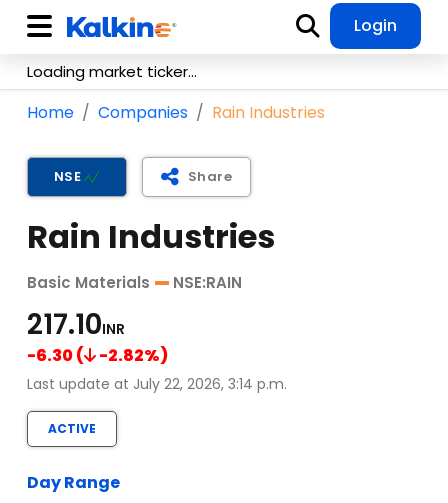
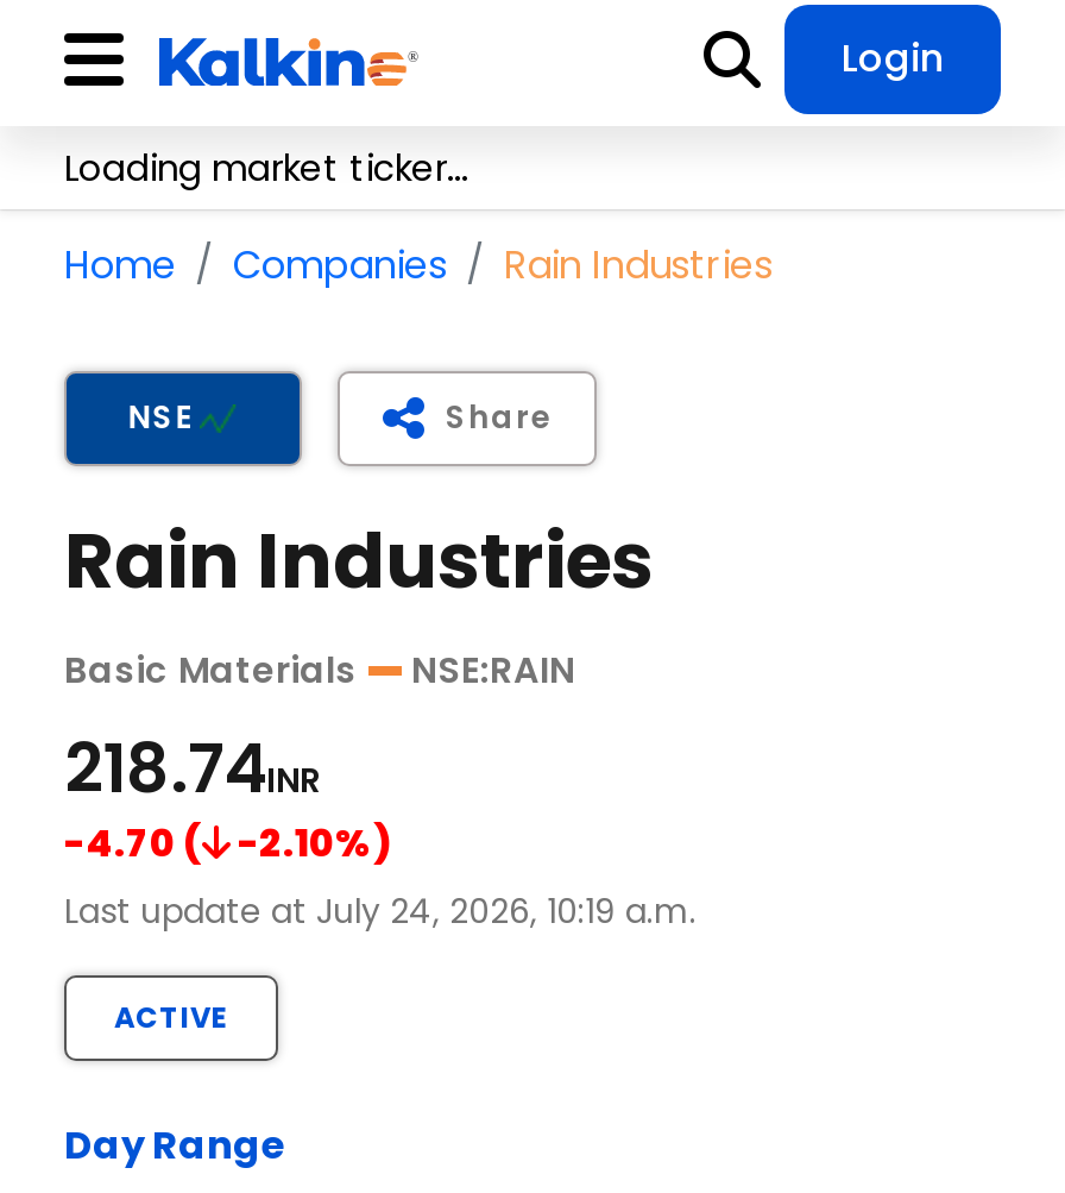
[27,305,125,344] 217.10INR -> [64,724,321,816] 218.74INR
[27,344,168,367] -6.30 ( -2.82%) -> [64,816,392,871] -4.70 ( -2.10%)
[27,374,287,394] Last update at July 22, 2026, 3:14 p.m. -> [64,888,697,935] Last update at July 24, 2026, 10:19 a.m.

